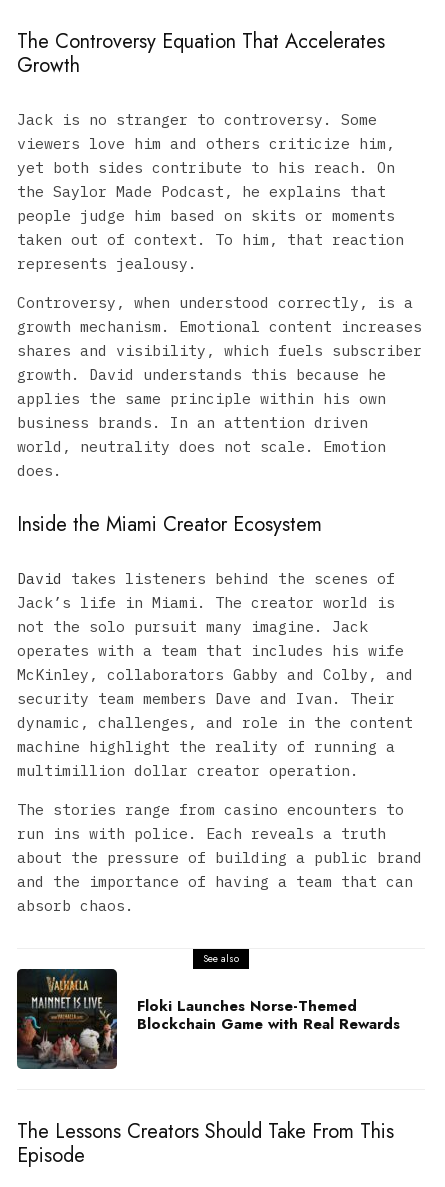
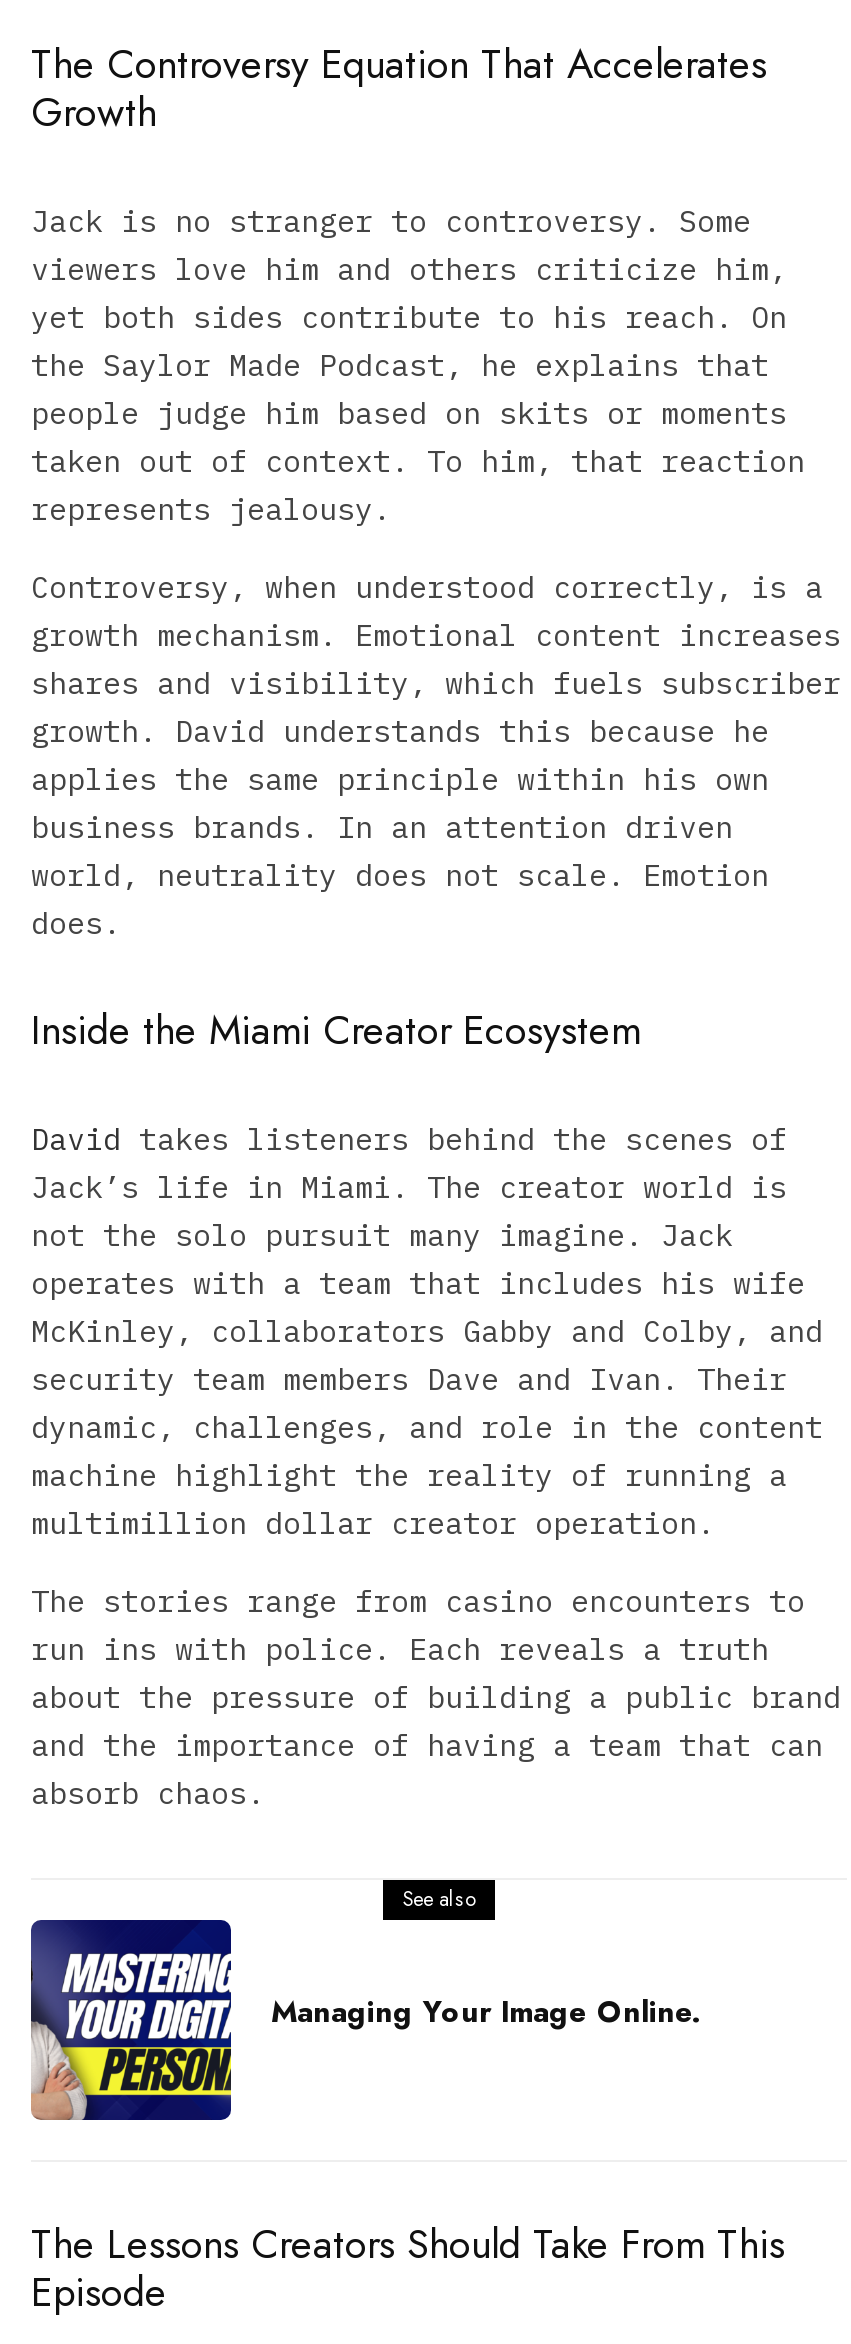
[16,969,400,1070] [image] | Floki Launches Norse-Themed | Blockchain Game with Real Rewards -> [29,1918,699,2122] [image] | Managing Your Image Online.

